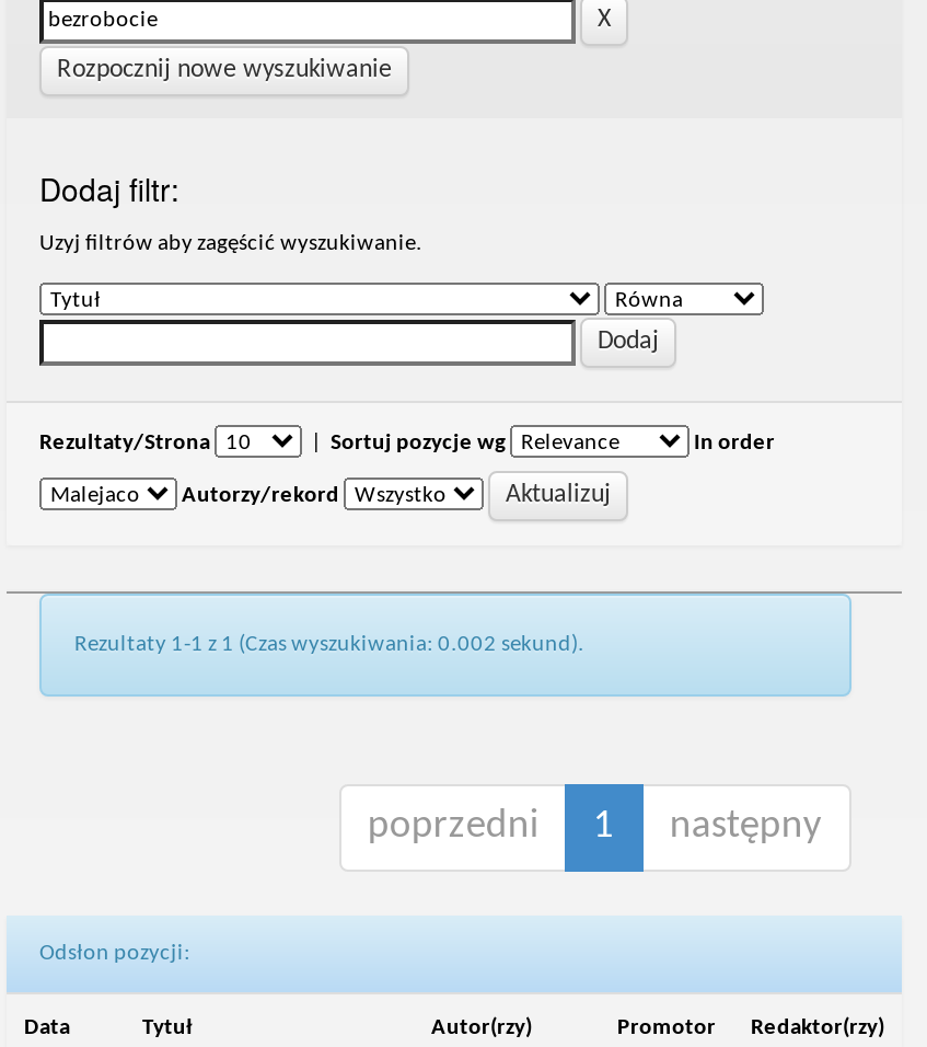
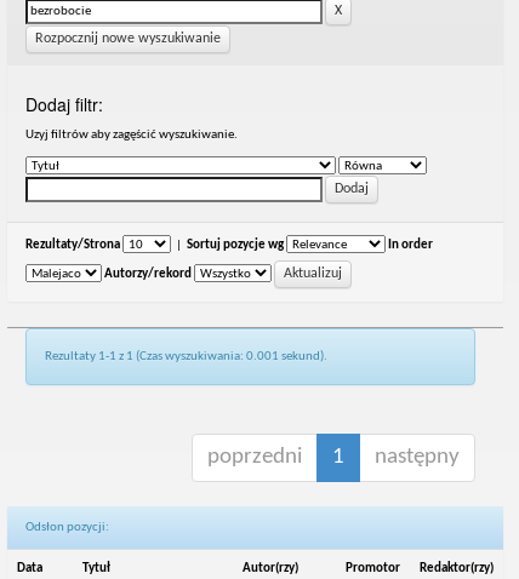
[74,633,584,657] Rezultaty 1-1 z 1 (Czas wyszukiwania: 0.002 sekund). -> [45,350,327,364] Rezultaty 1-1 z 1 (Czas wyszukiwania: 0.001 sekund).

